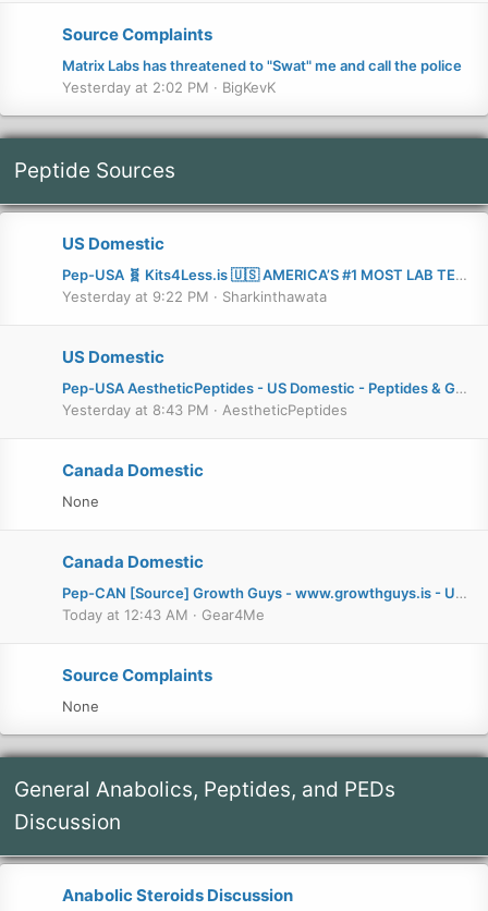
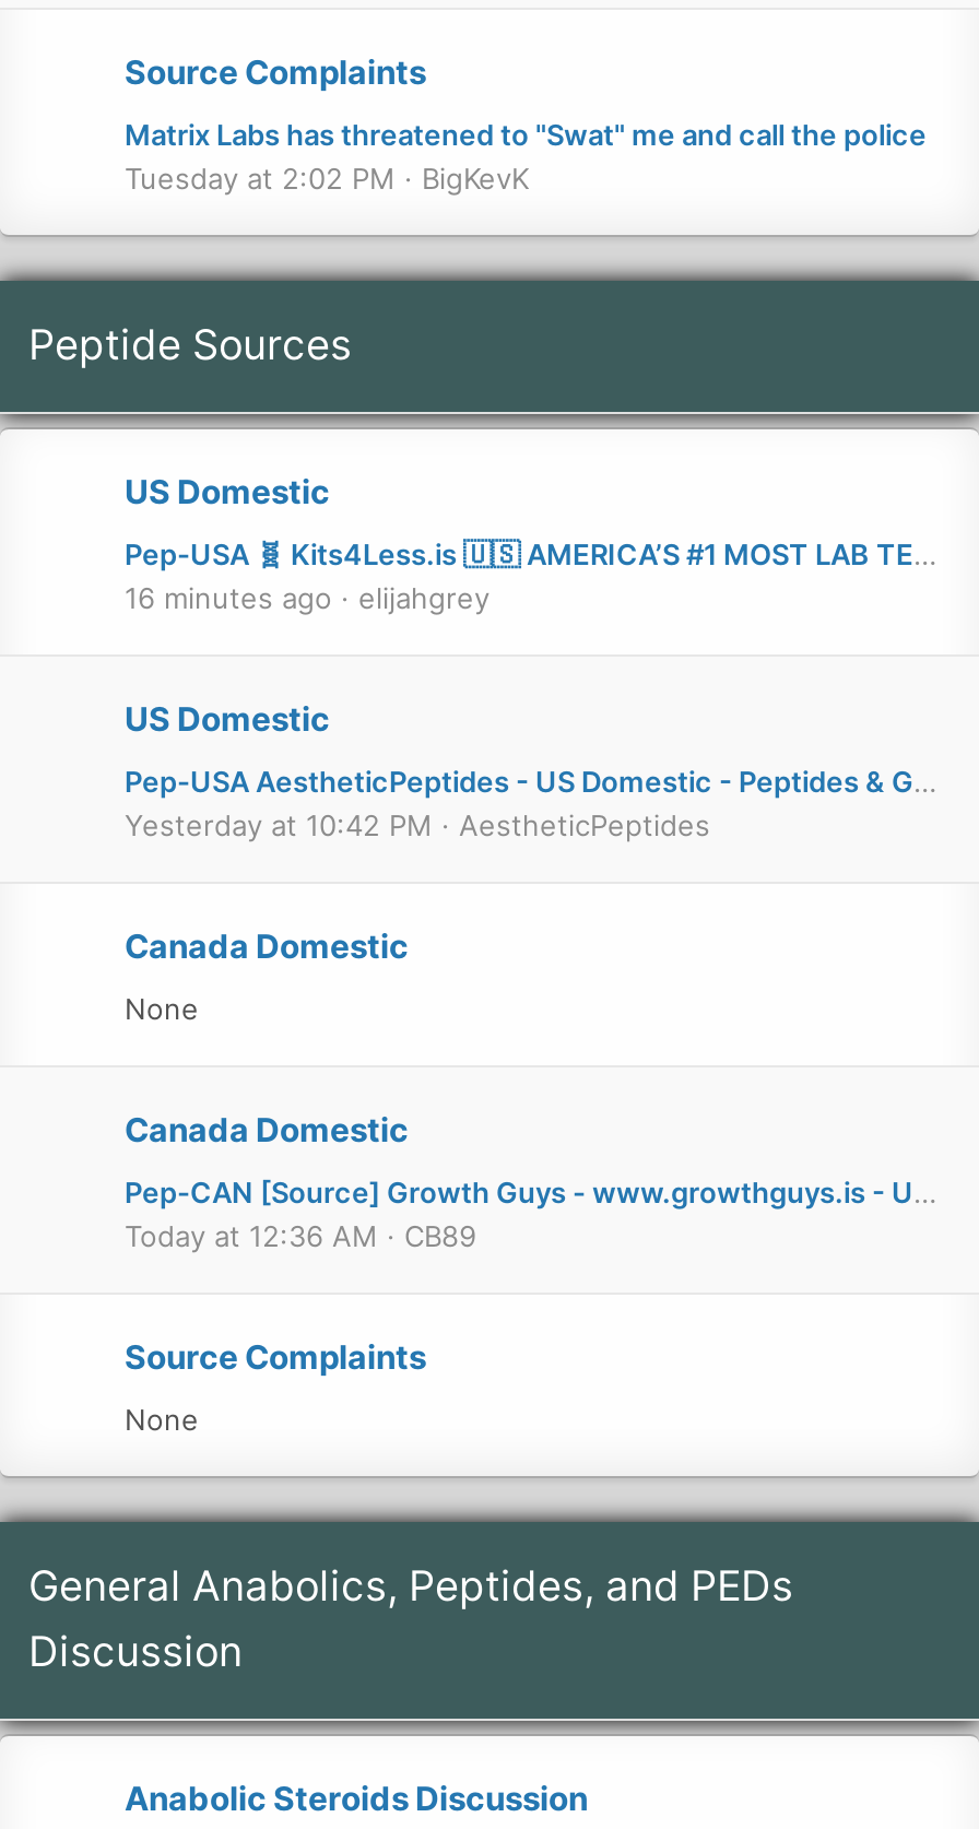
[62,78,209,96] Yesterday at 2:02 PM -> [125,160,396,195] Tuesday at 2:02 PM
[62,288,327,305] Yesterday at 9:22 PM | Sharkinthawata -> [125,580,489,615] 16 minutes ago | elijahgrey
[62,401,209,418] Yesterday at 8:43 PM -> [125,807,433,842] Yesterday at 10:42 PM
[62,606,265,623] Today at 12:43 AM | Gear4Me -> [125,1218,476,1253] Today at 12:36 AM | CB89

